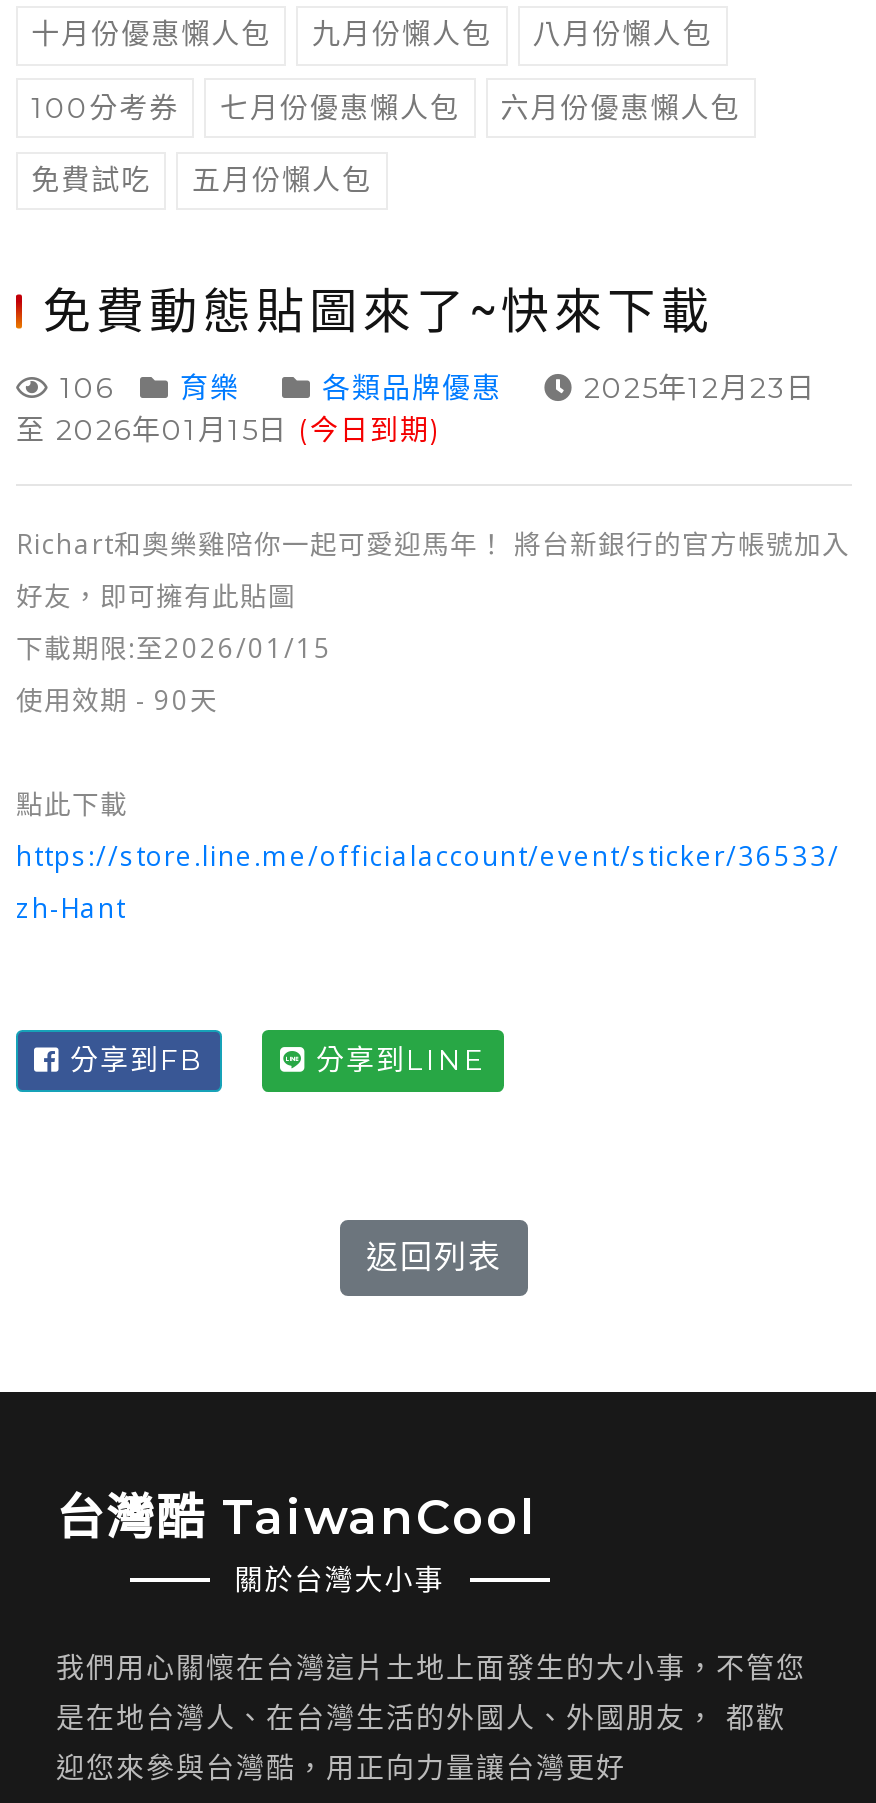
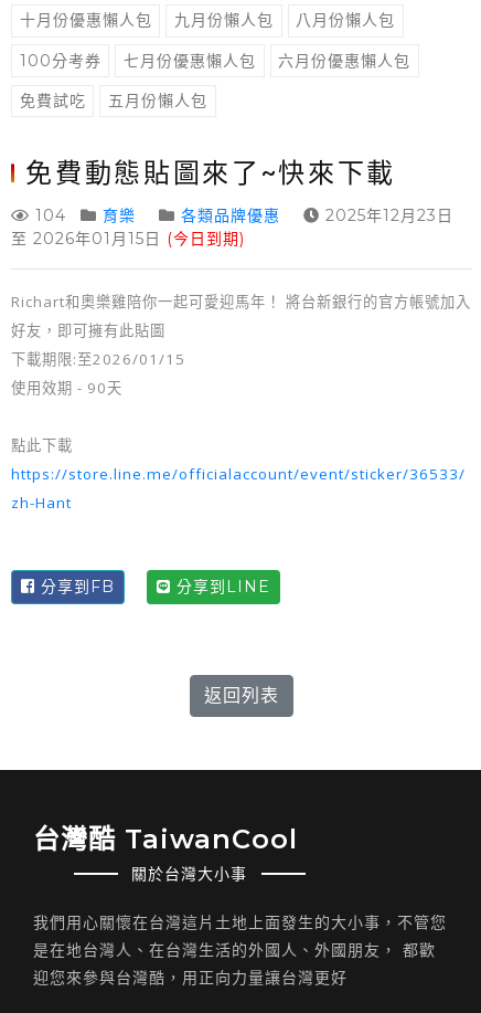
[50,370,240,406] 106 育樂 -> [30,205,136,225] 104 育樂

